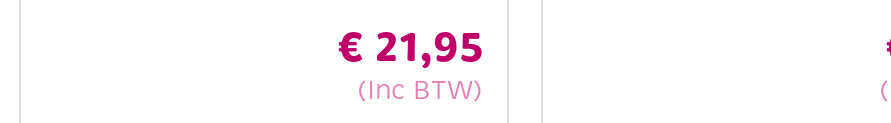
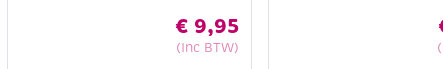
[337,21,483,73] €21,95 -> [175,13,239,39] €9,95

